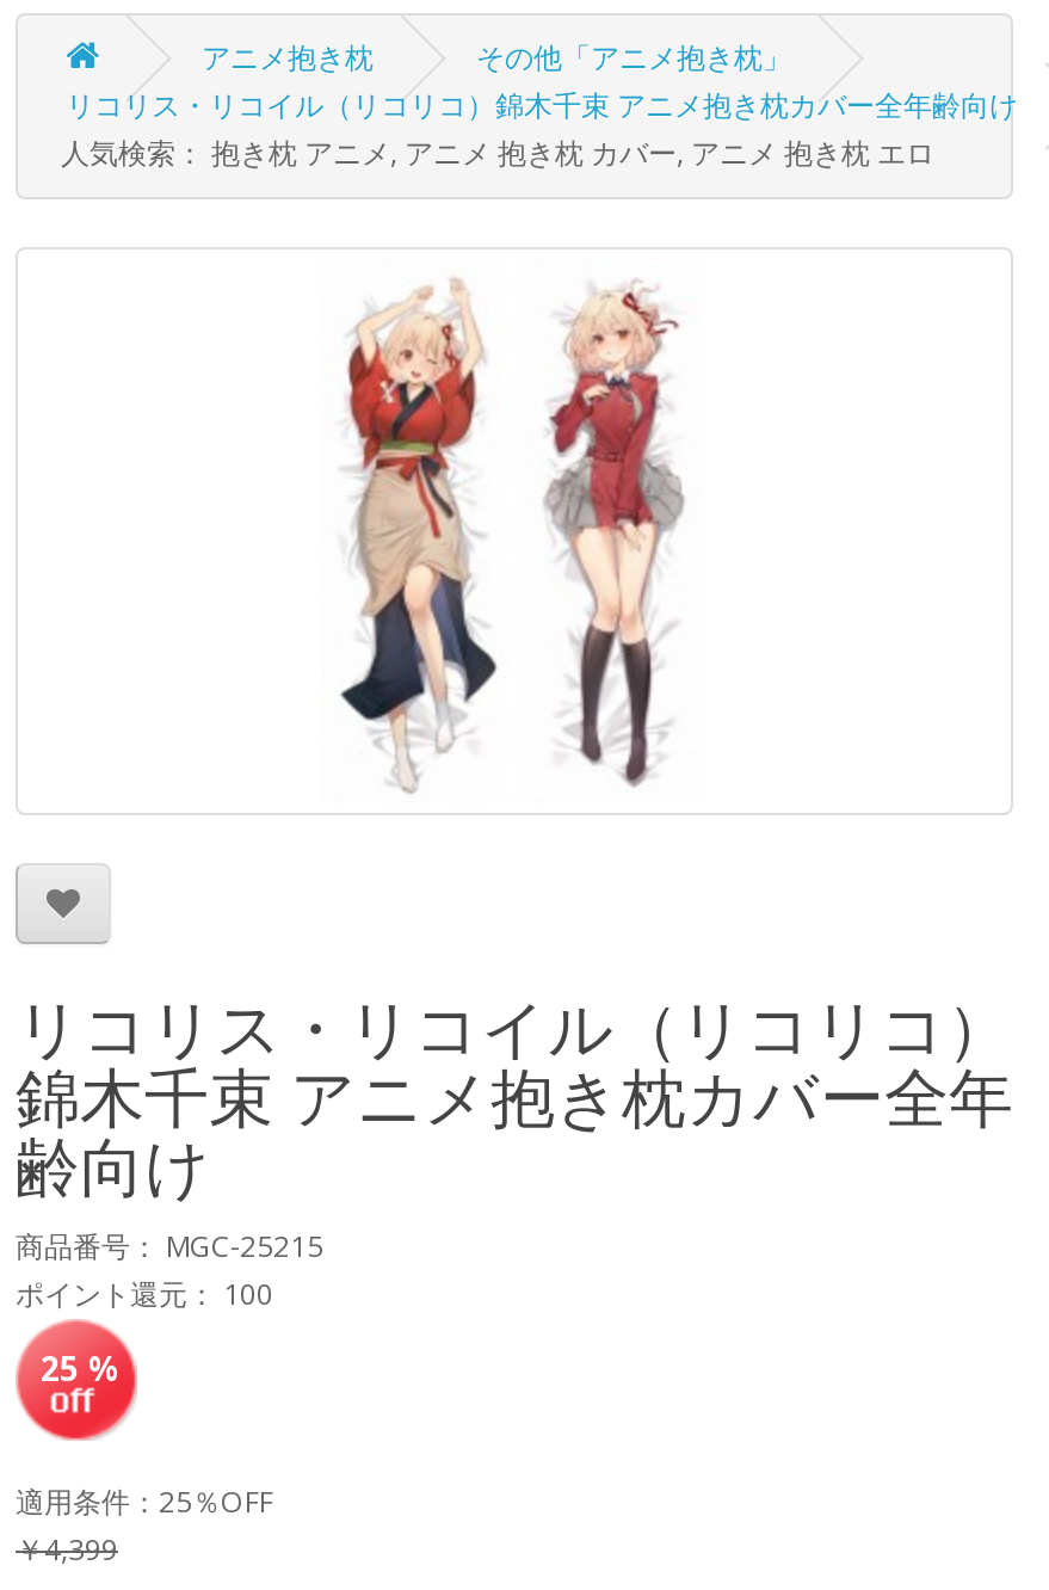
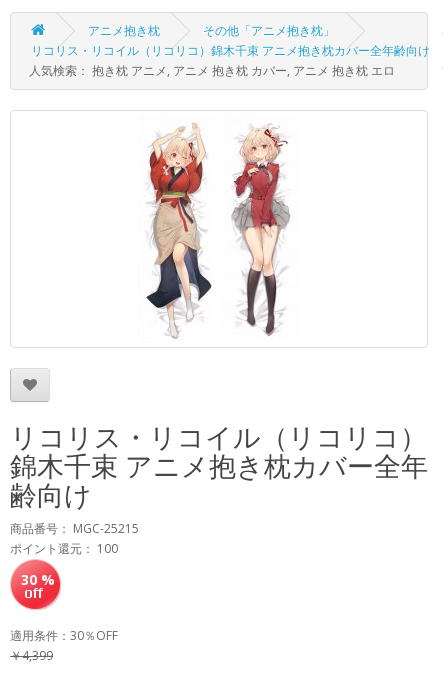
[41,1345,122,1391] 25 % -> [20,570,54,589] 30 %
[16,1481,273,1522] 適用条件：25％OFF -> [10,627,118,644] 適用条件：30％OFF

